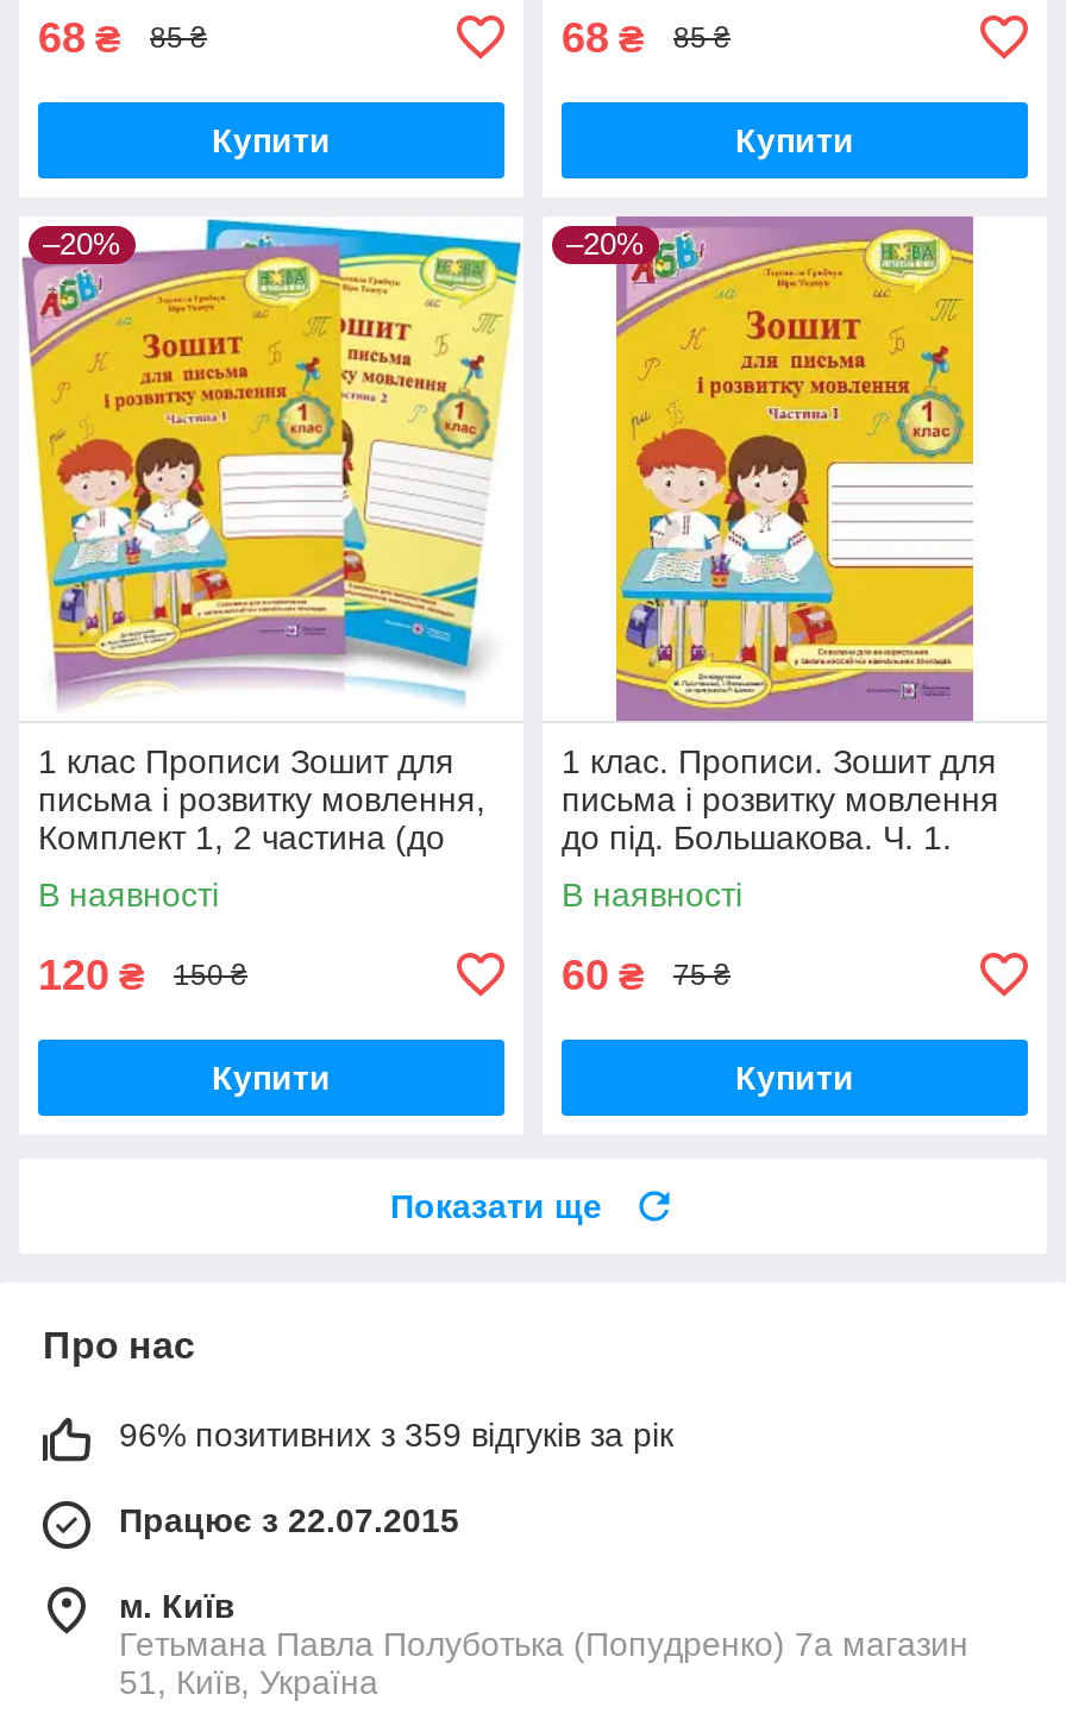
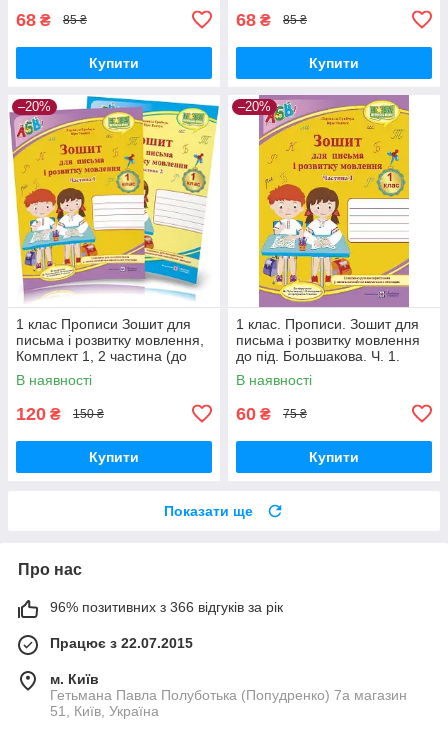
[119,1415,673,1453] 96% позитивних з 359 відгуків за рік -> [50,599,283,615] 96% позитивних з 366 відгуків за рік

